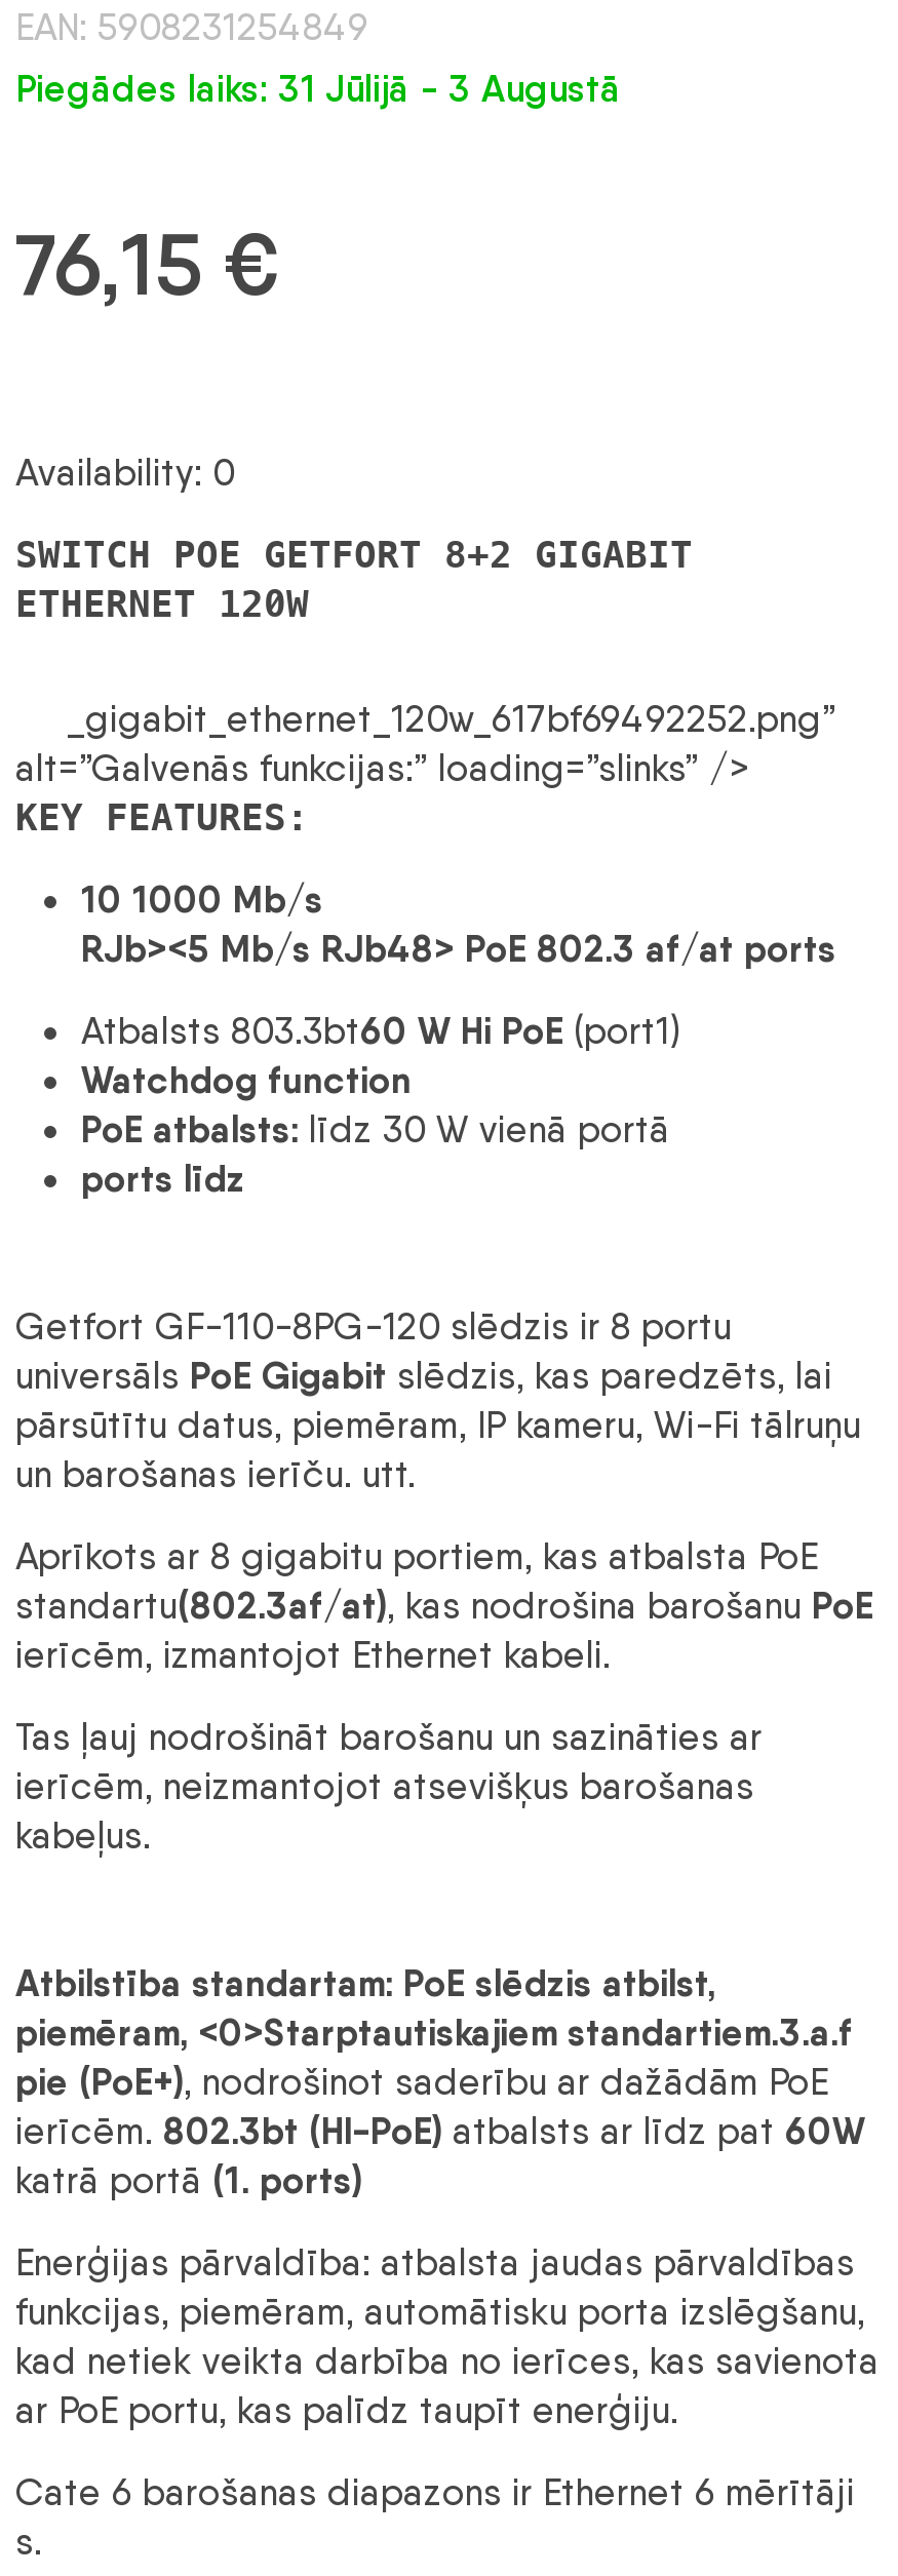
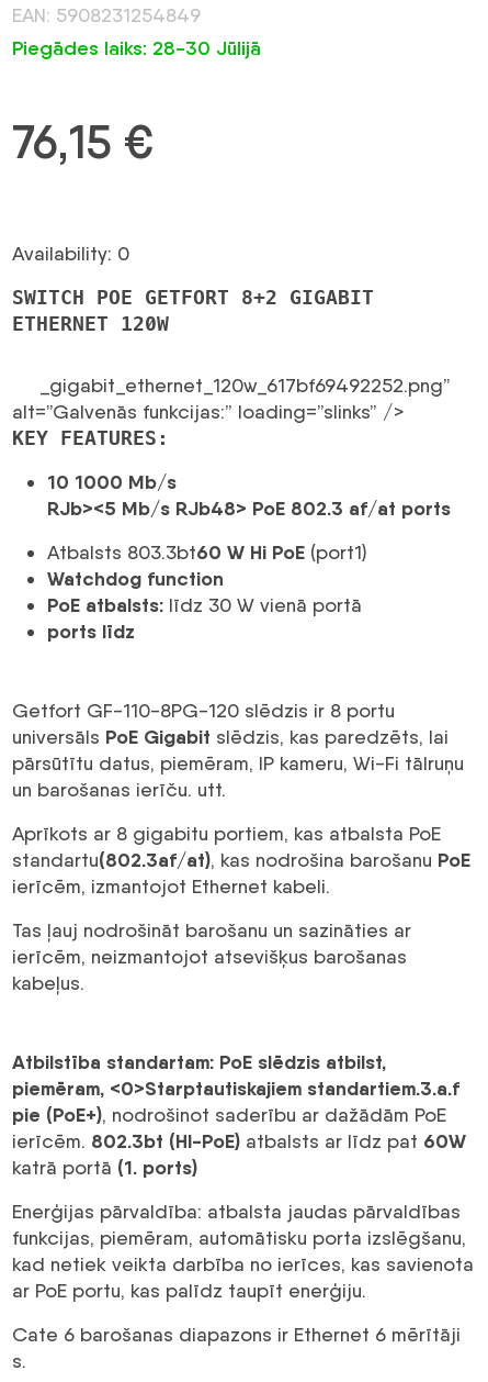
[15,67,621,112] Piegādes laiks: 31 Jūlijā - 3 Augustā -> [12,36,261,60] Piegādes laiks: 28-30 Jūlijā

